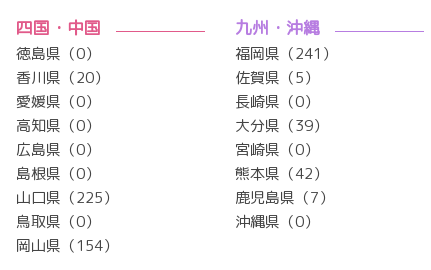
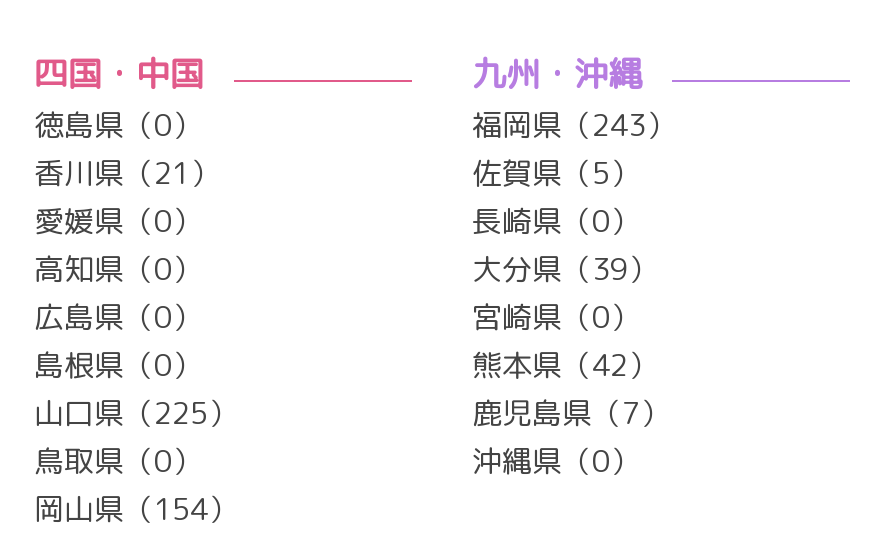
[235,43,337,64] 福岡県（241） -> [472,104,676,146] 福岡県（243）
[16,67,109,88] 香川県（20） -> [34,152,220,194] 香川県（21）

